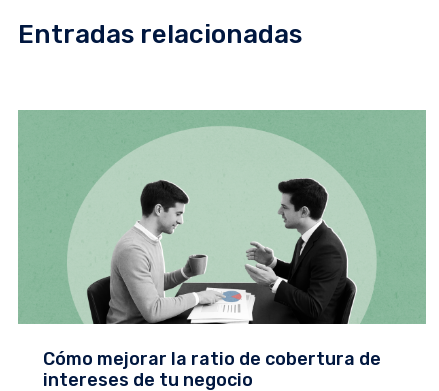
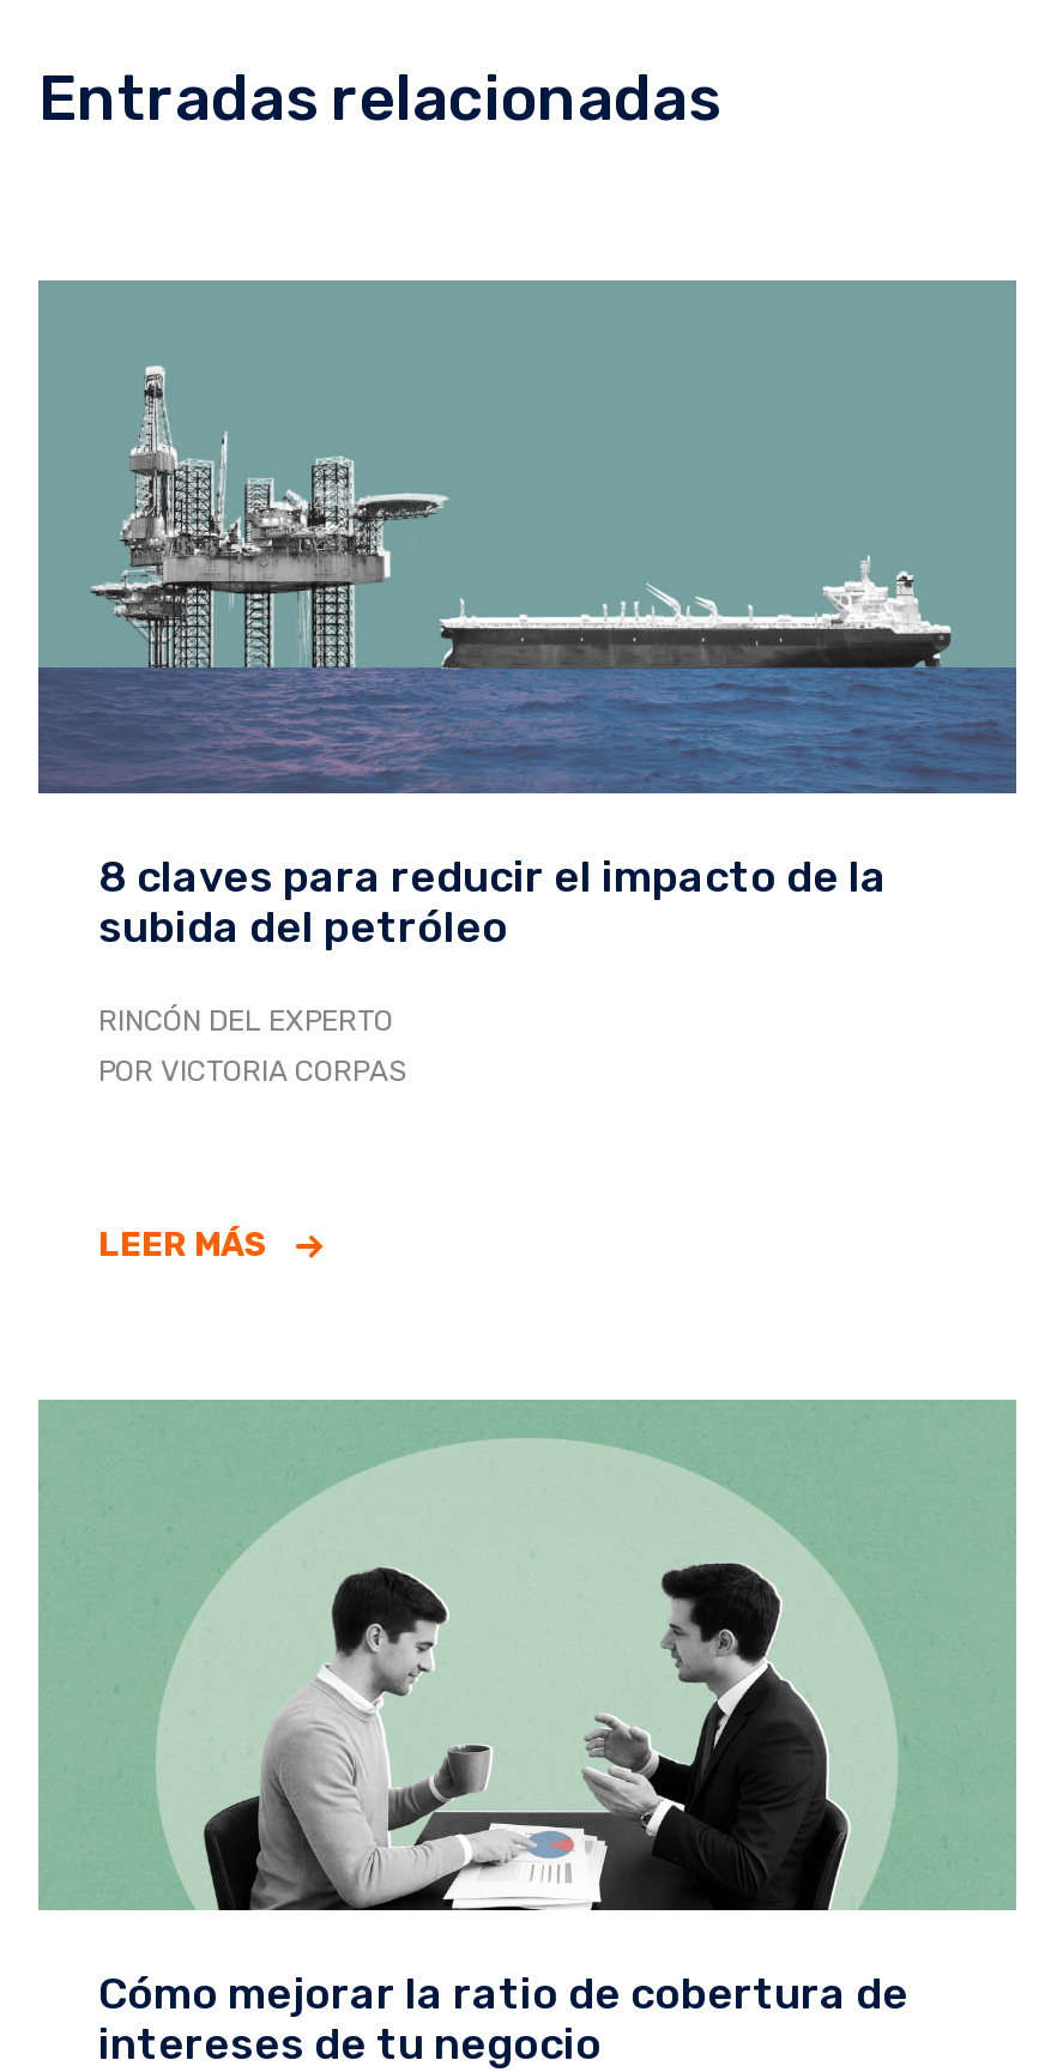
none -> [36,319,1016,1088] [image] | 8 claves para reducir el impacto de la | subida del petróleo | RINCÓN DEL EXPERTO | POR VICTORIA CORPAS
none -> [98,1225,268,1265] LEER MÁS

